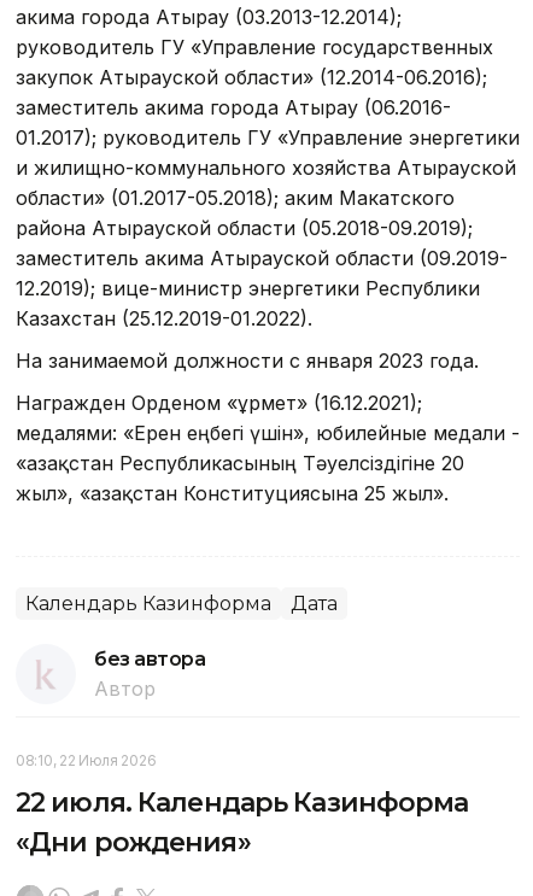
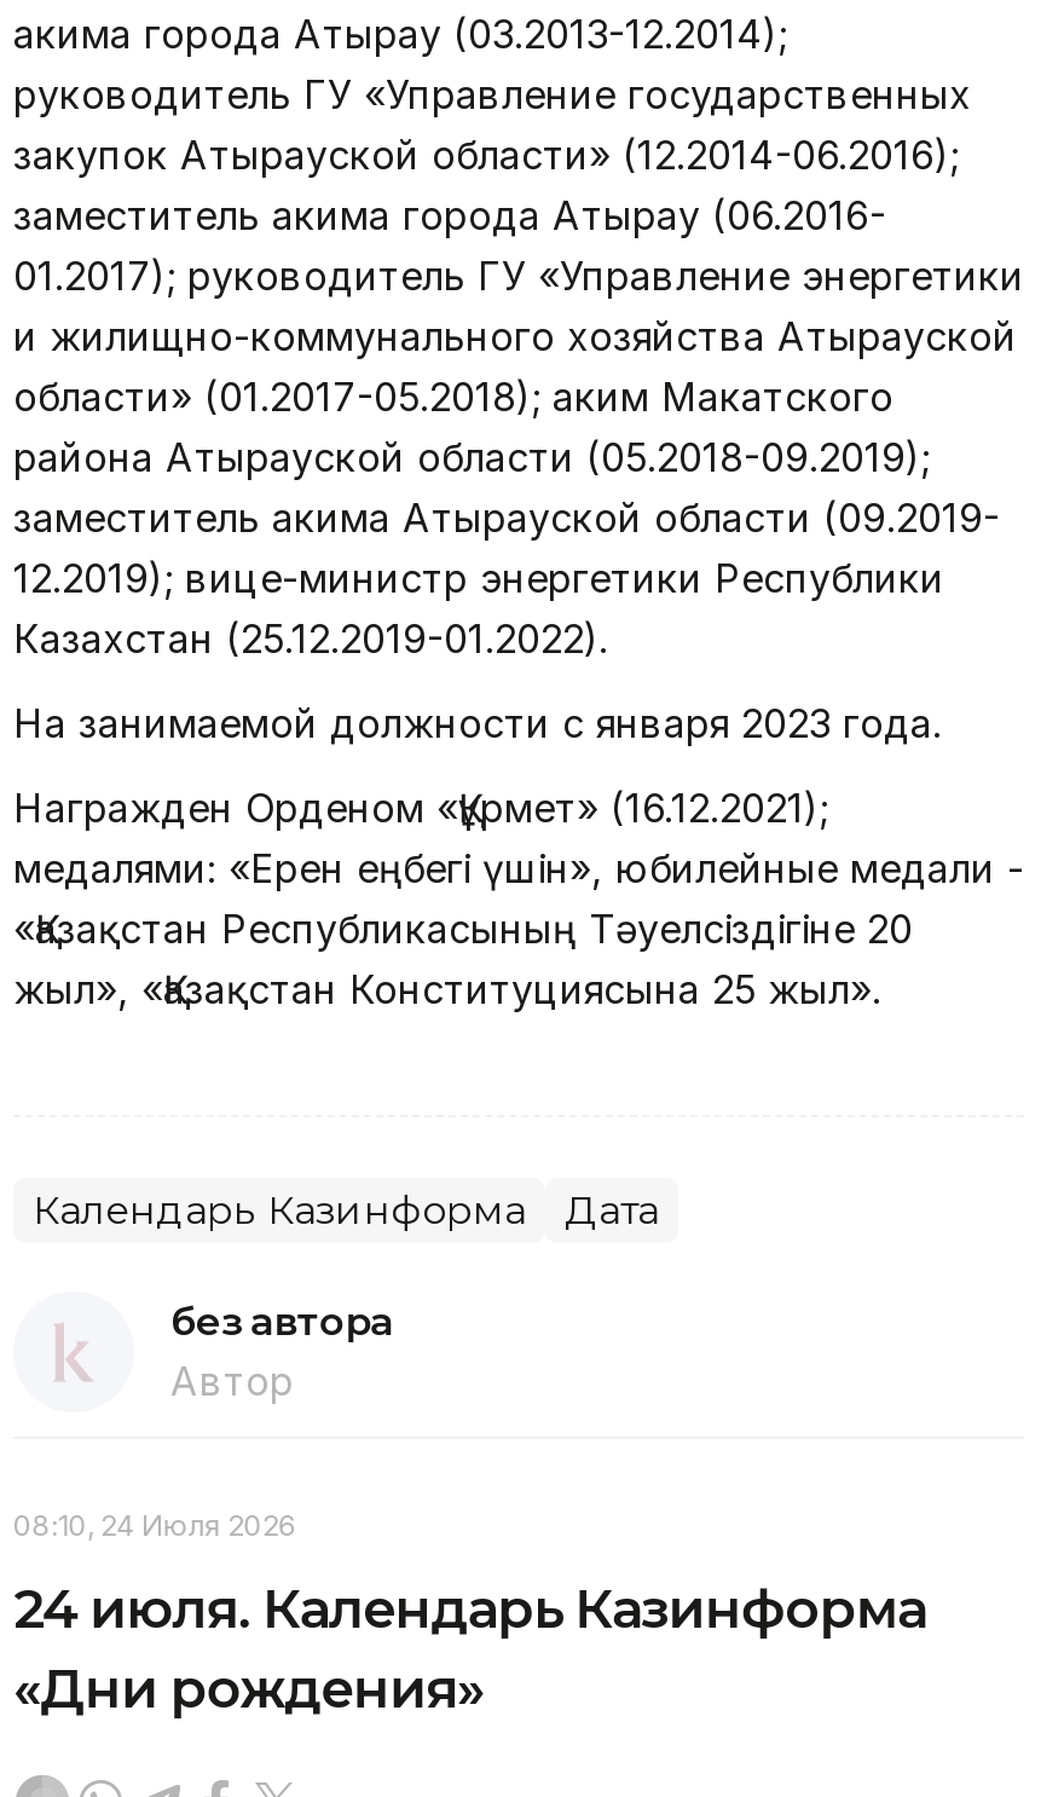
[16,751,156,769] 08:10, 22 Июля 2026 -> [13,1507,297,1543] 08:10, 24 Июля 2026
[16,786,468,819] 22 июля. Календарь Казинформа -> [13,1577,926,1642] 24 июля. Календарь Казинформа

